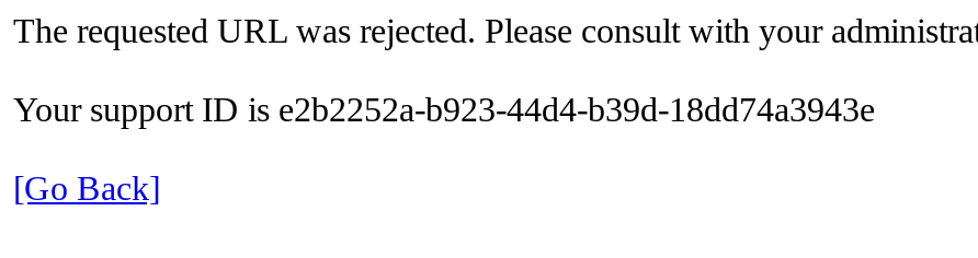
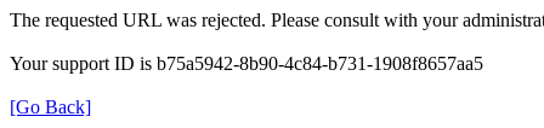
[13,91,875,128] Your support ID is e2b2252a-b923-44d4-b39d-18dd74a3943e -> [10,53,483,74] Your support ID is b75a5942-8b90-4c84-b731-1908f8657aa5

